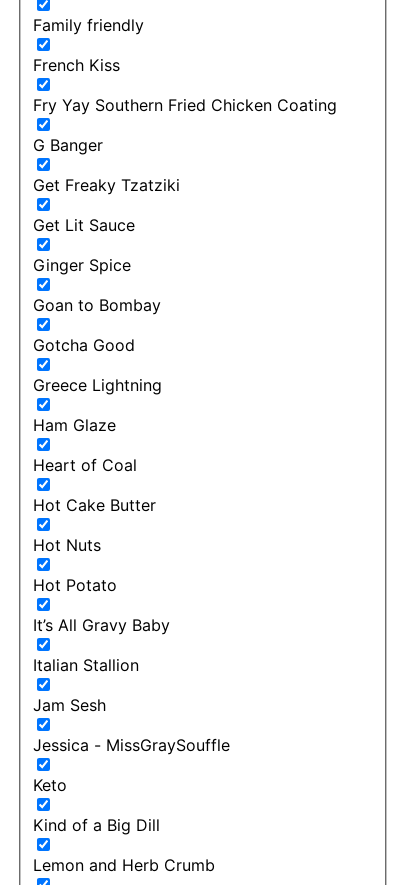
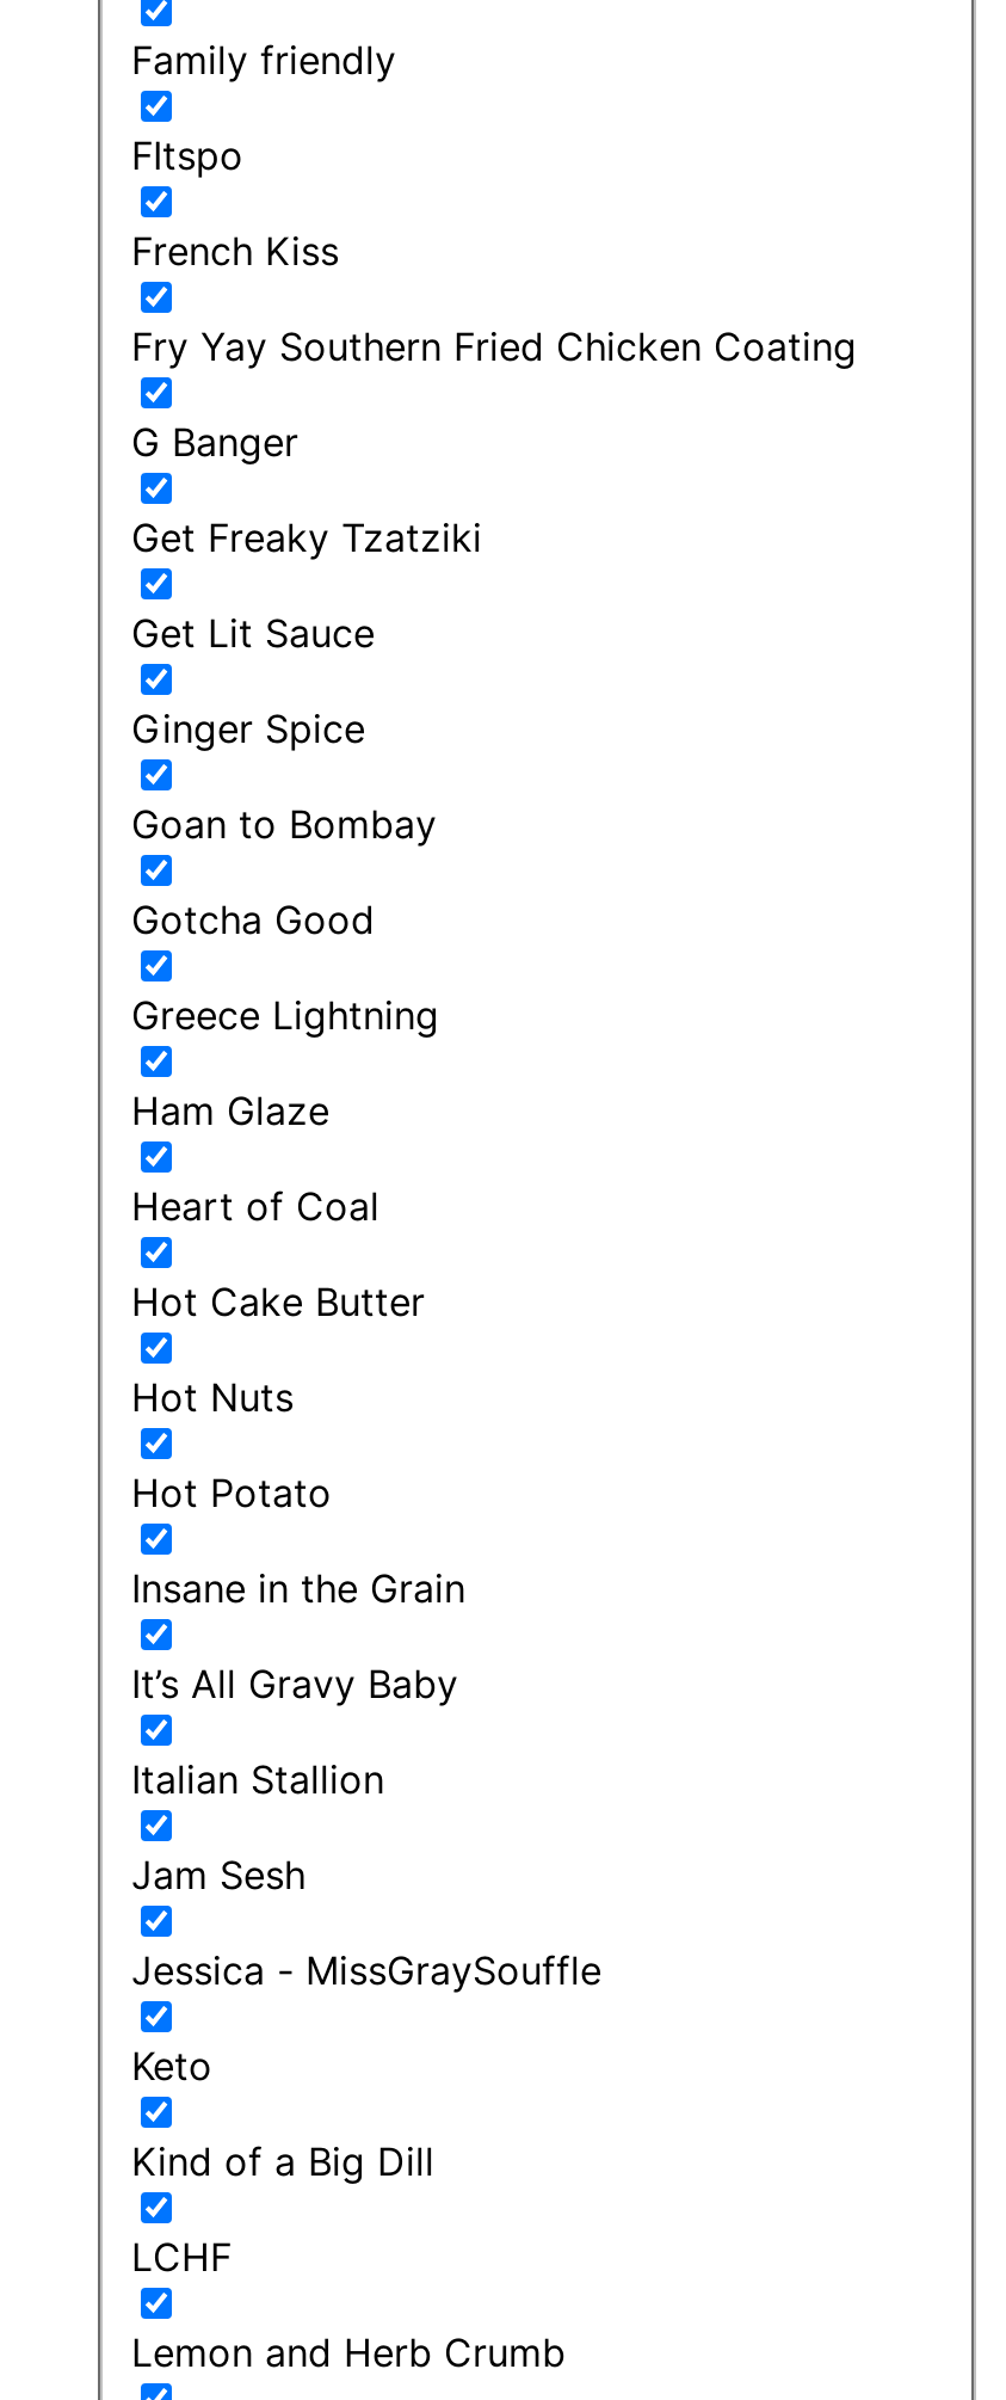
none -> [131,131,243,179] FItspo
none -> [131,1564,465,1611] Insane in the Grain
none -> [131,2232,232,2280] LCHF

